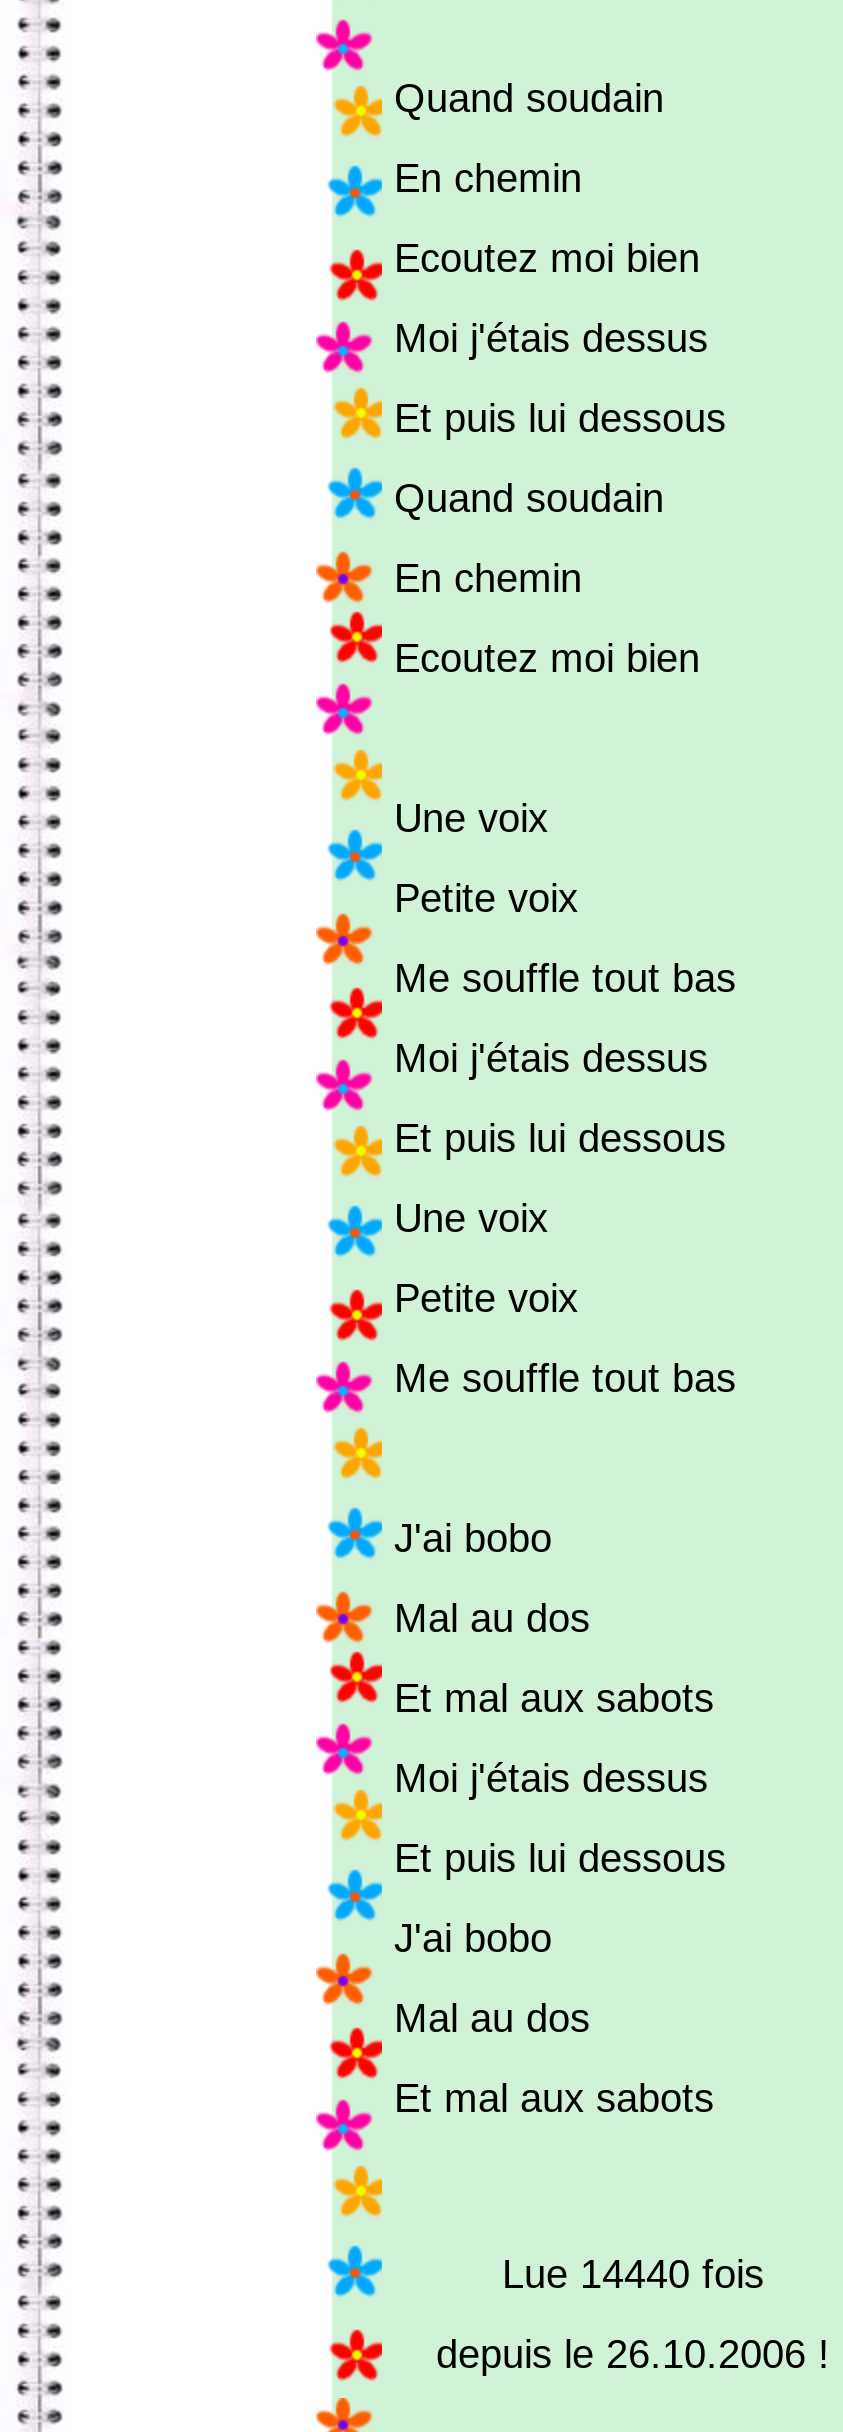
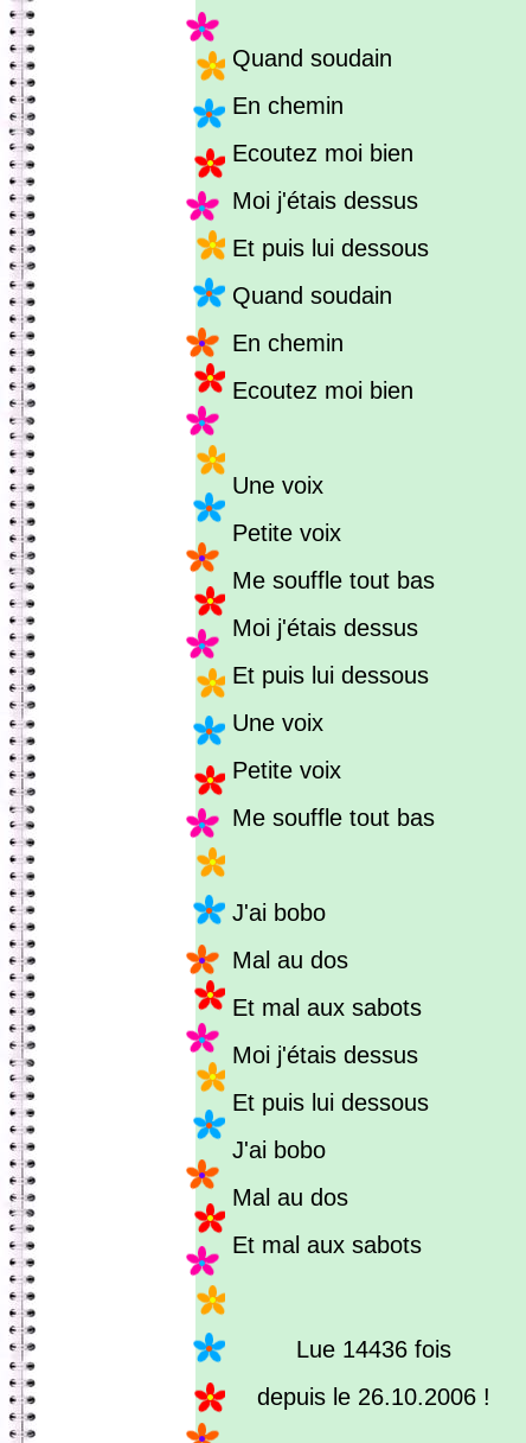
[502,2252,764,2296] Lue 14440 fois -> [296,1336,451,1362] Lue 14436 fois

